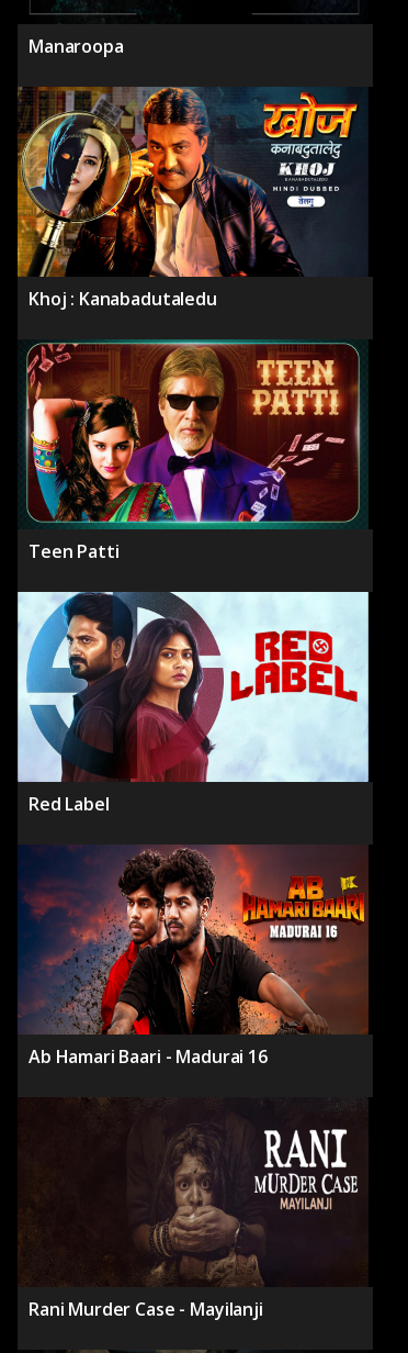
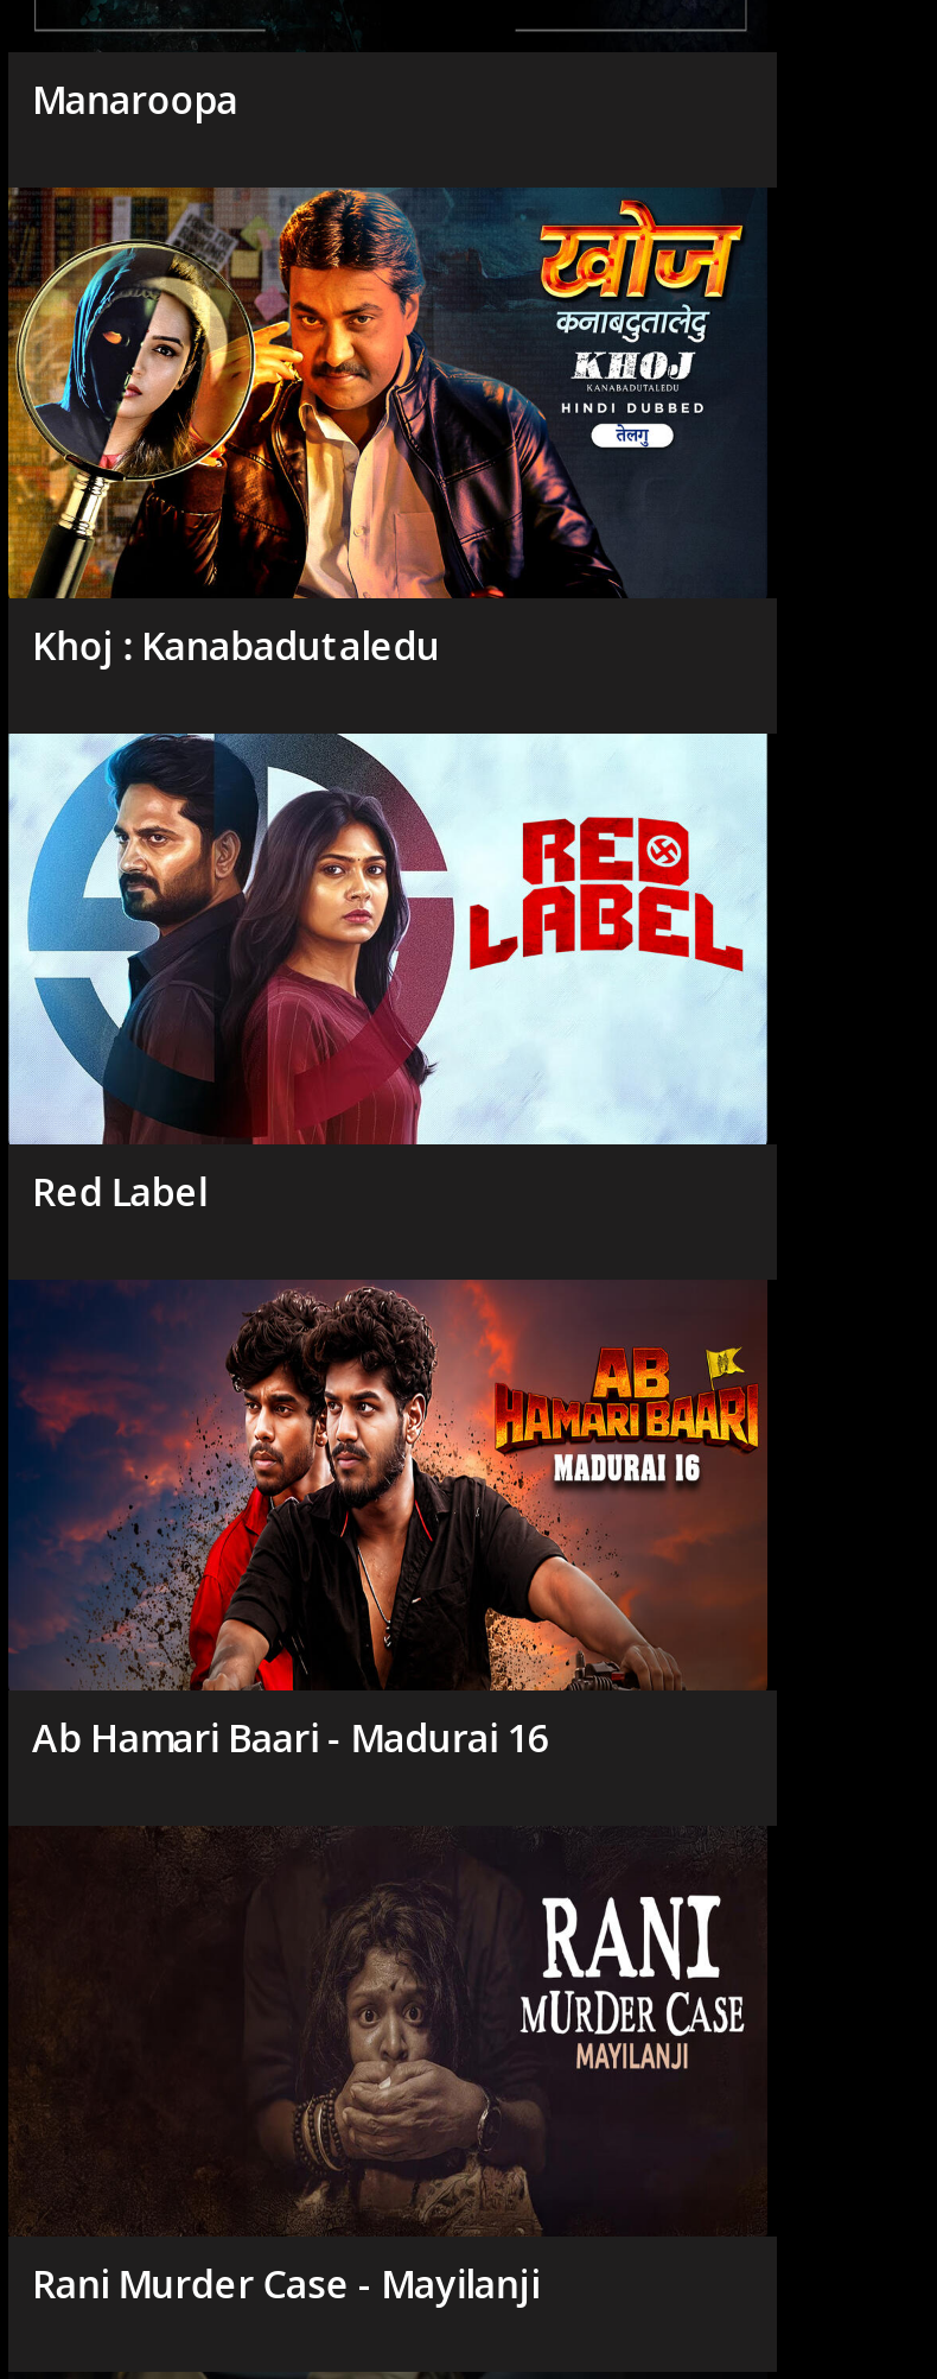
[18,339,362,564] [image] | Teen Patti -> none

